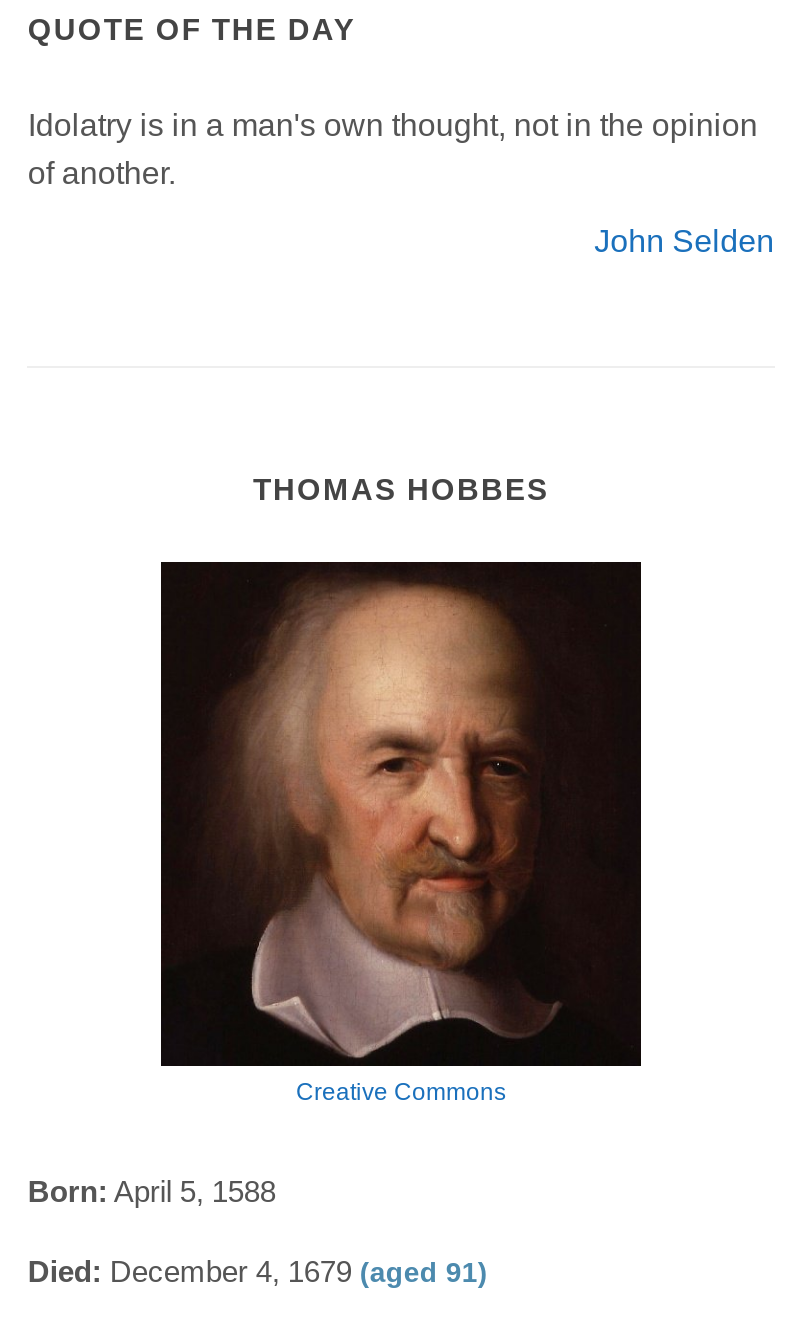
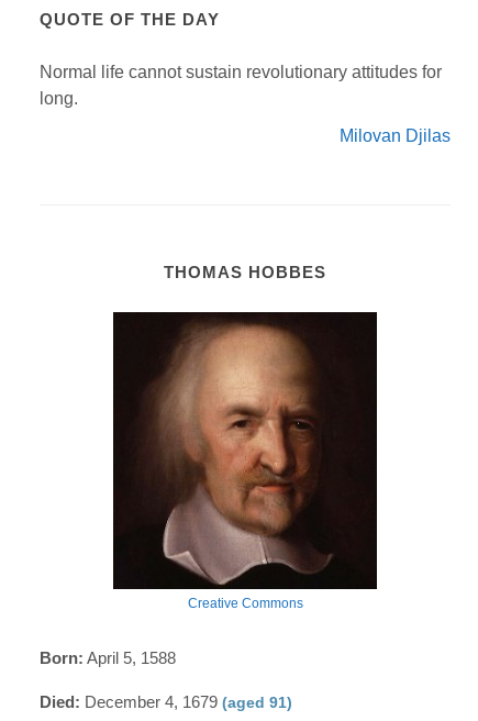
[28,107,758,189] Idolatry is in a man's own thought, not in the opinion | of another. -> [40,62,442,107] Normal life cannot sustain revolutionary attitudes for | long.
[594,223,774,257] John Selden -> [339,126,450,145] Milovan Djilas

